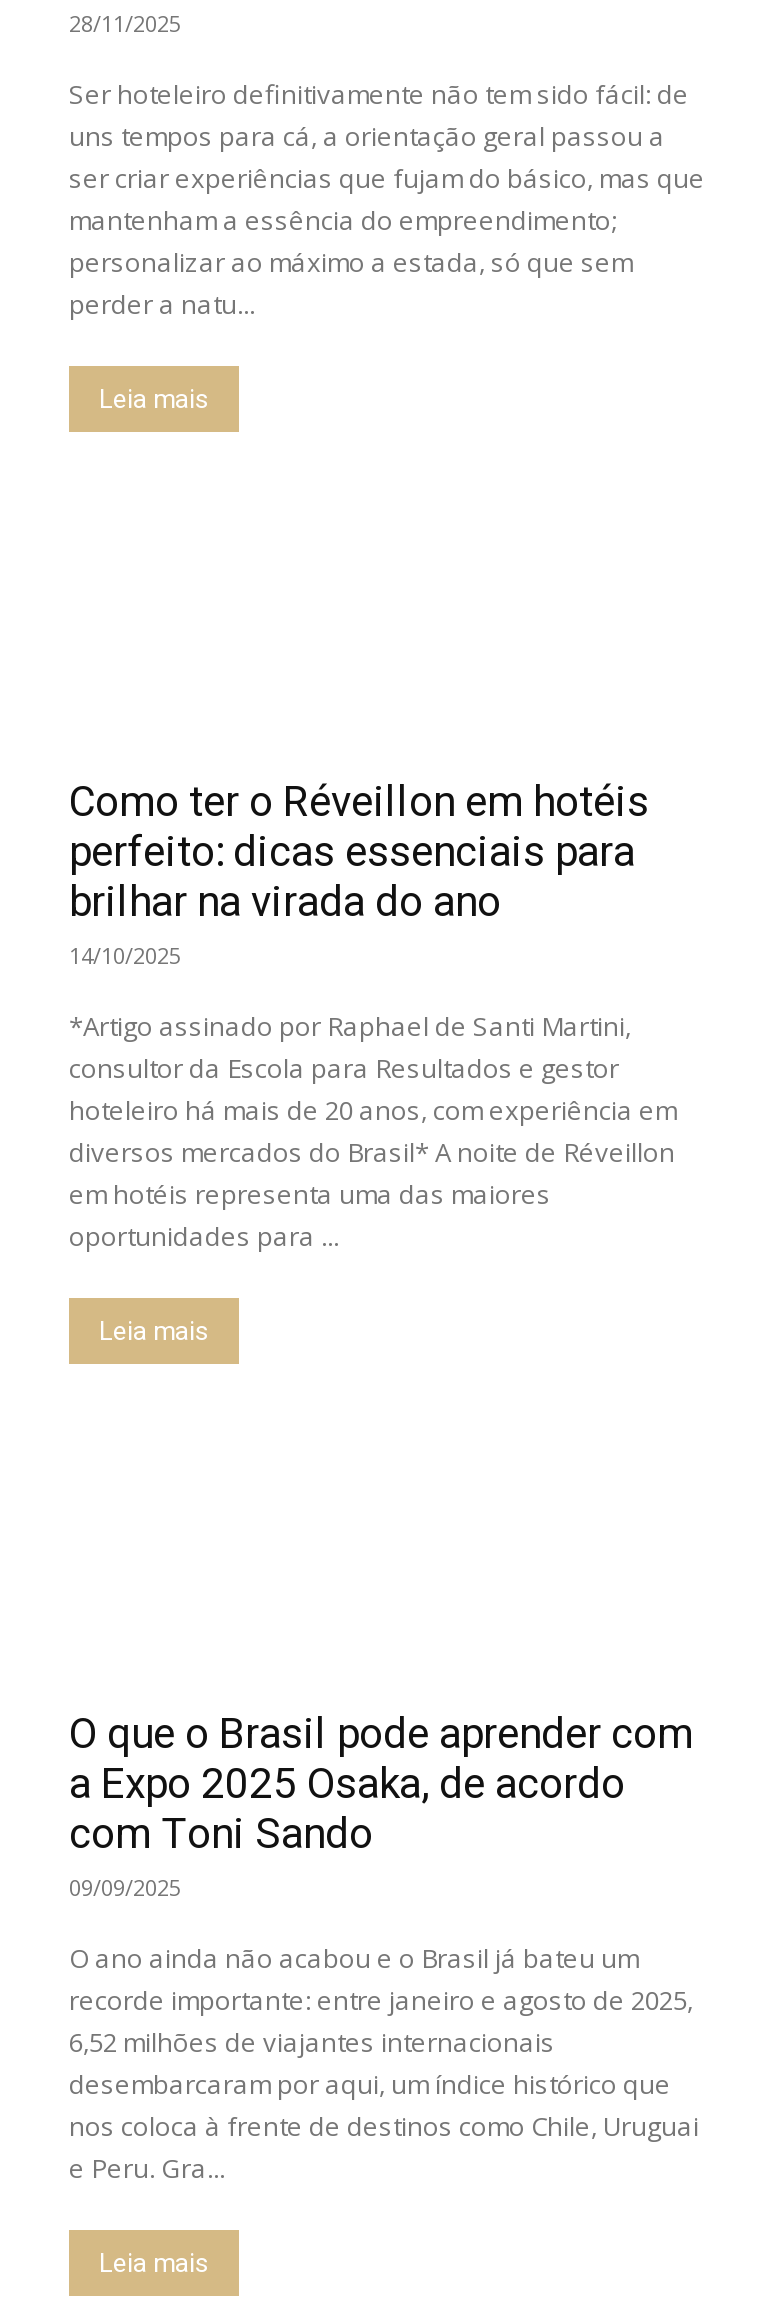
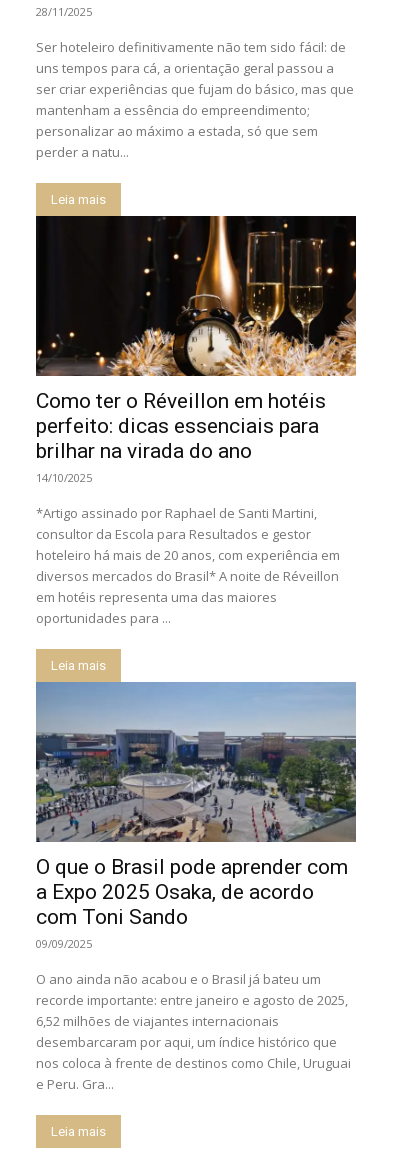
none -> [35,215,357,377] [image]
none -> [35,681,357,843] [image]

